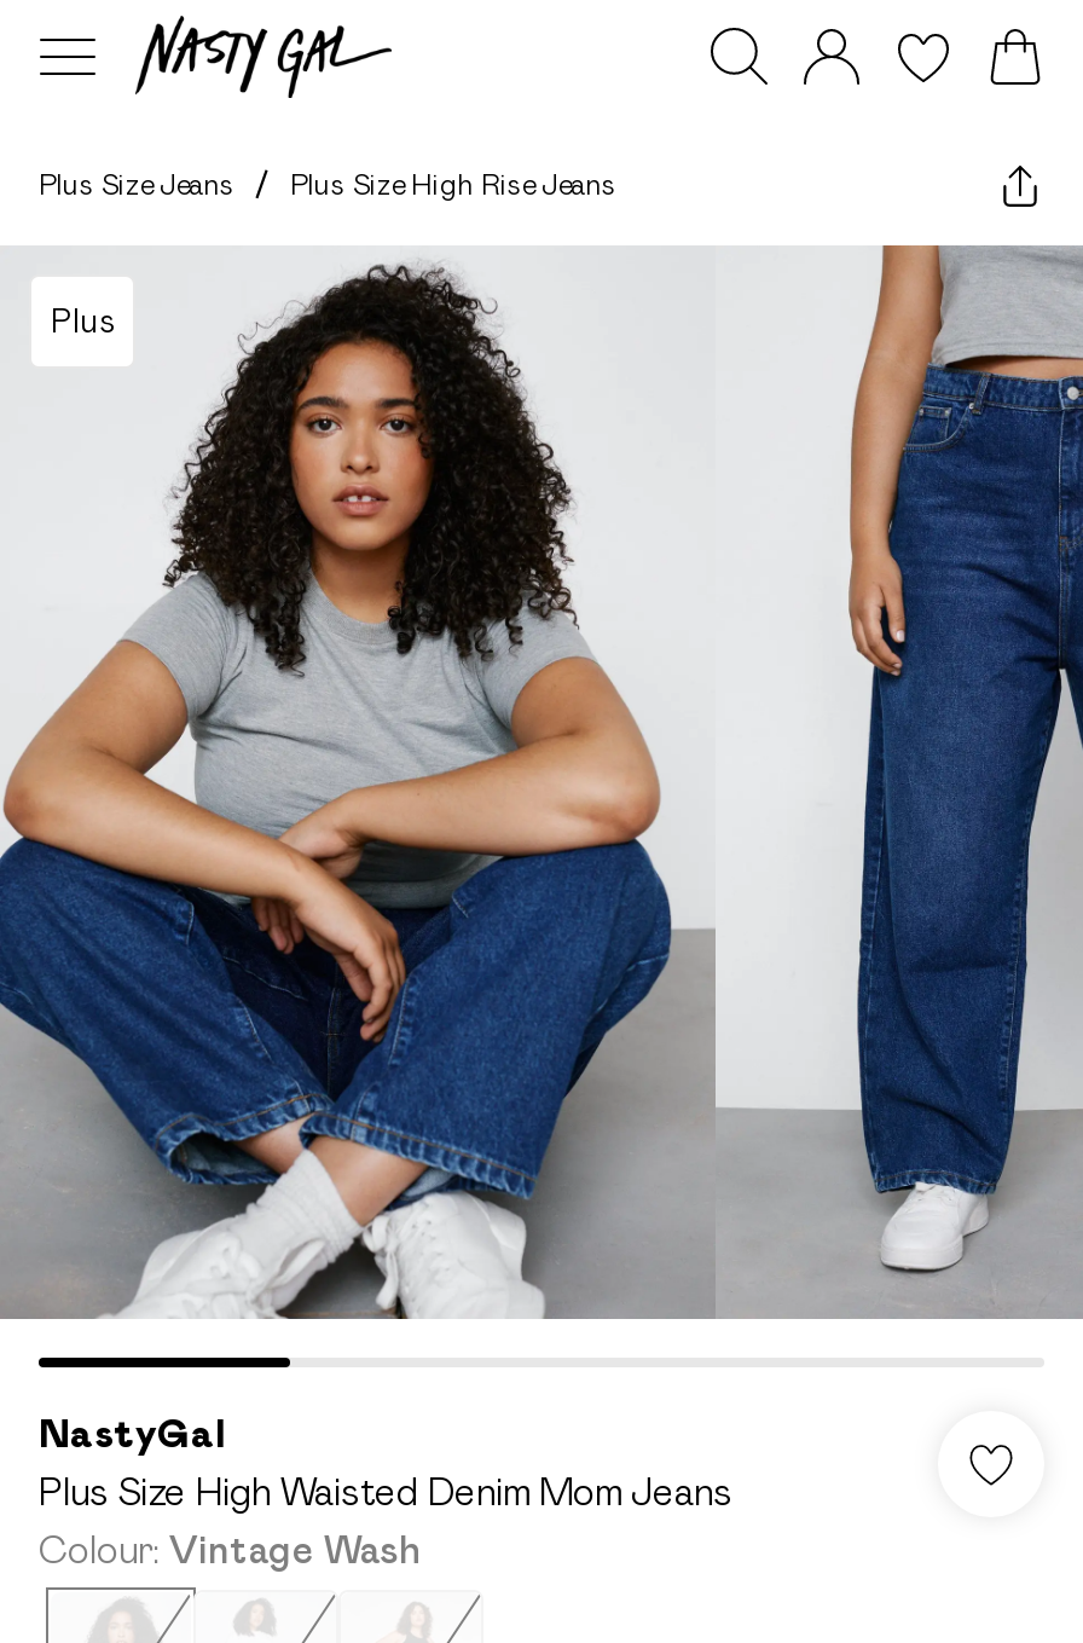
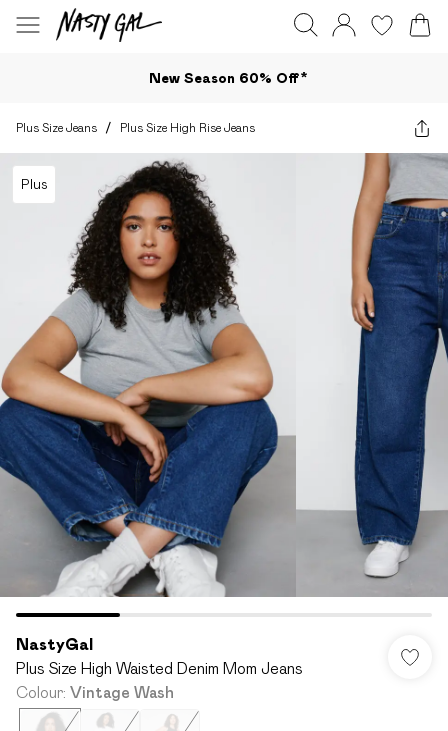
none -> [148,69,307,85] New Season 60% Off*

